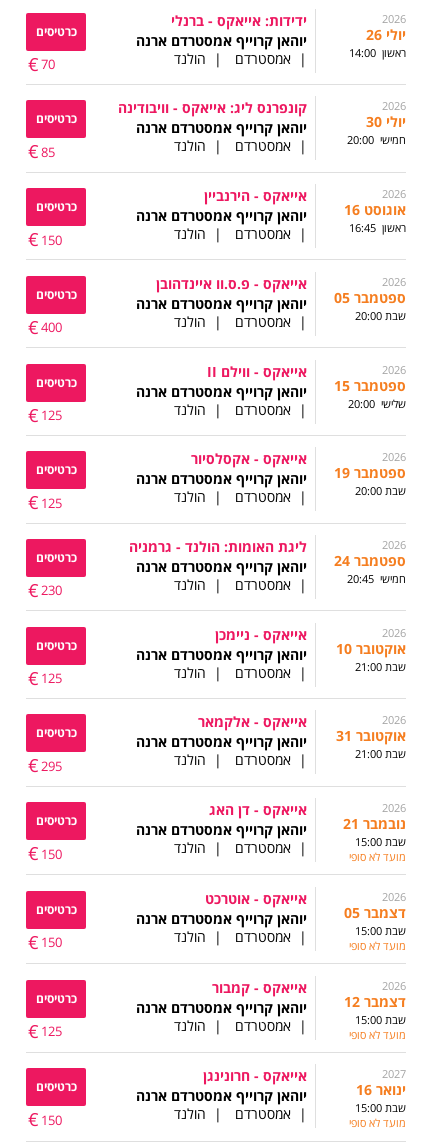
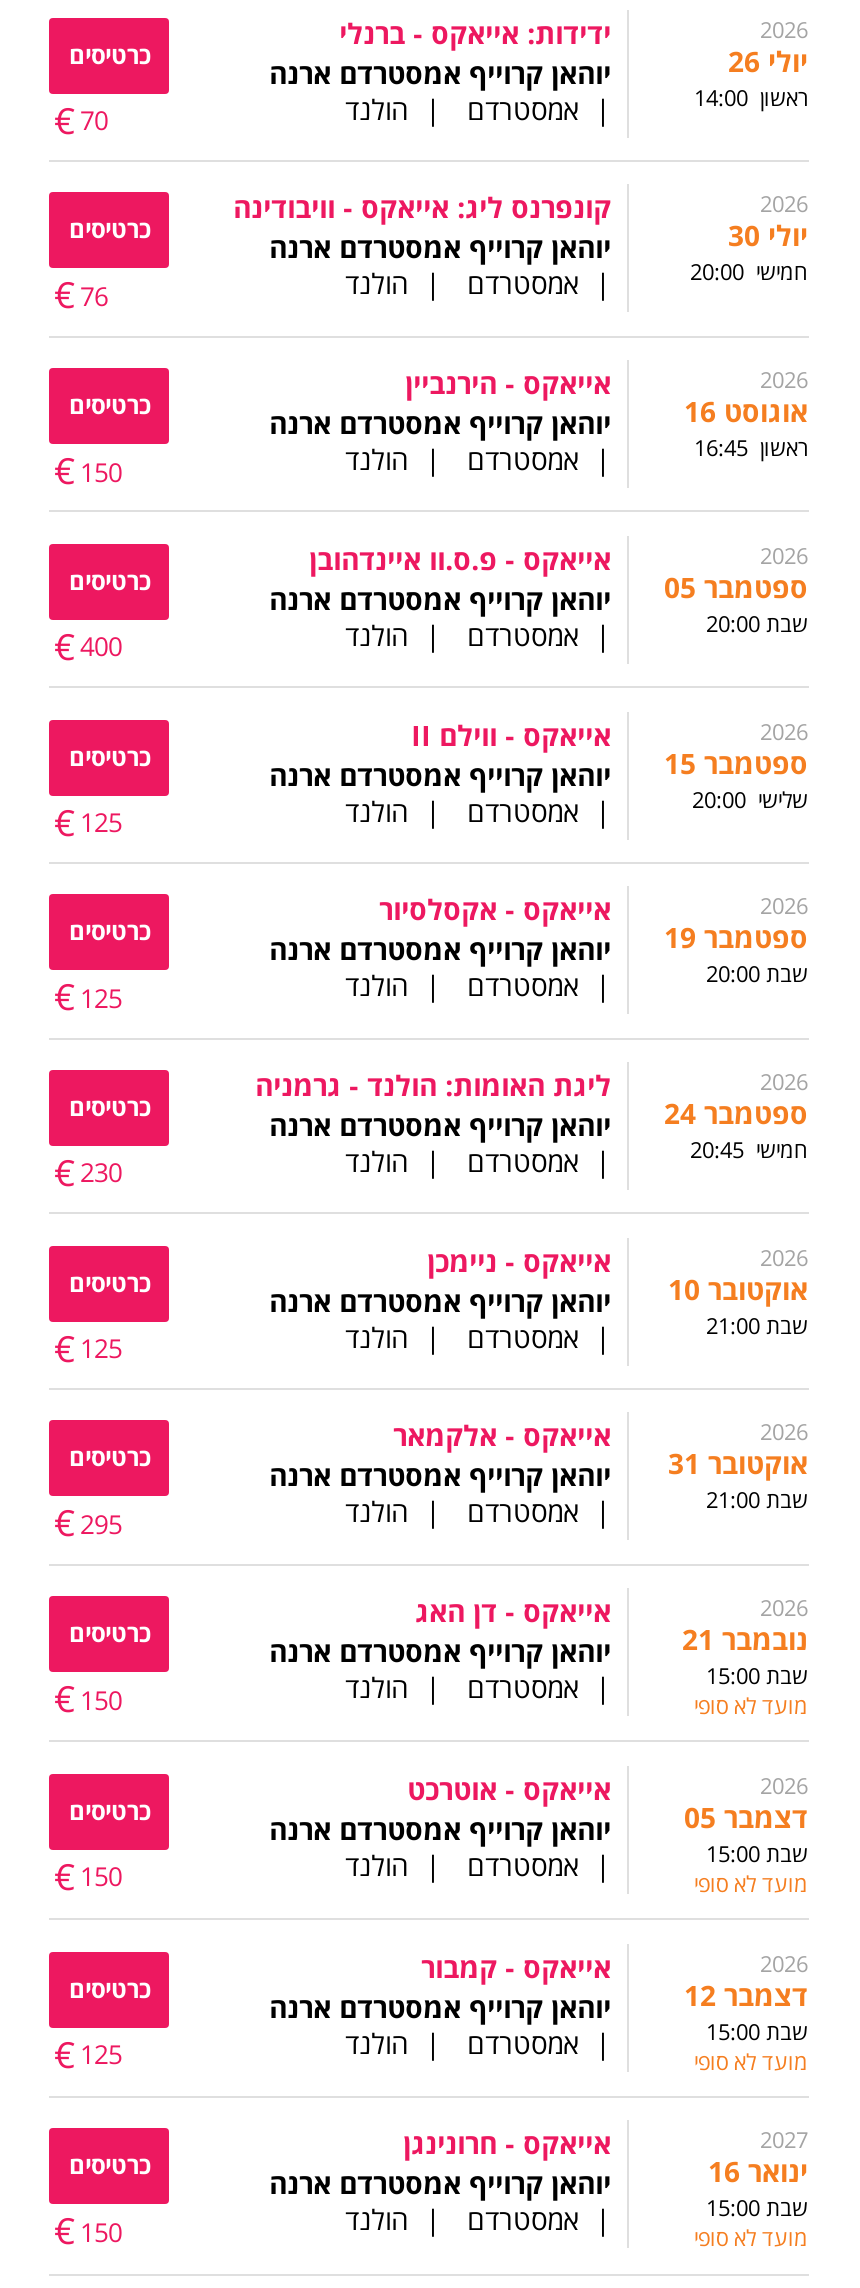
[28,139,55,163] € 85 -> [54,271,108,319] € 76

